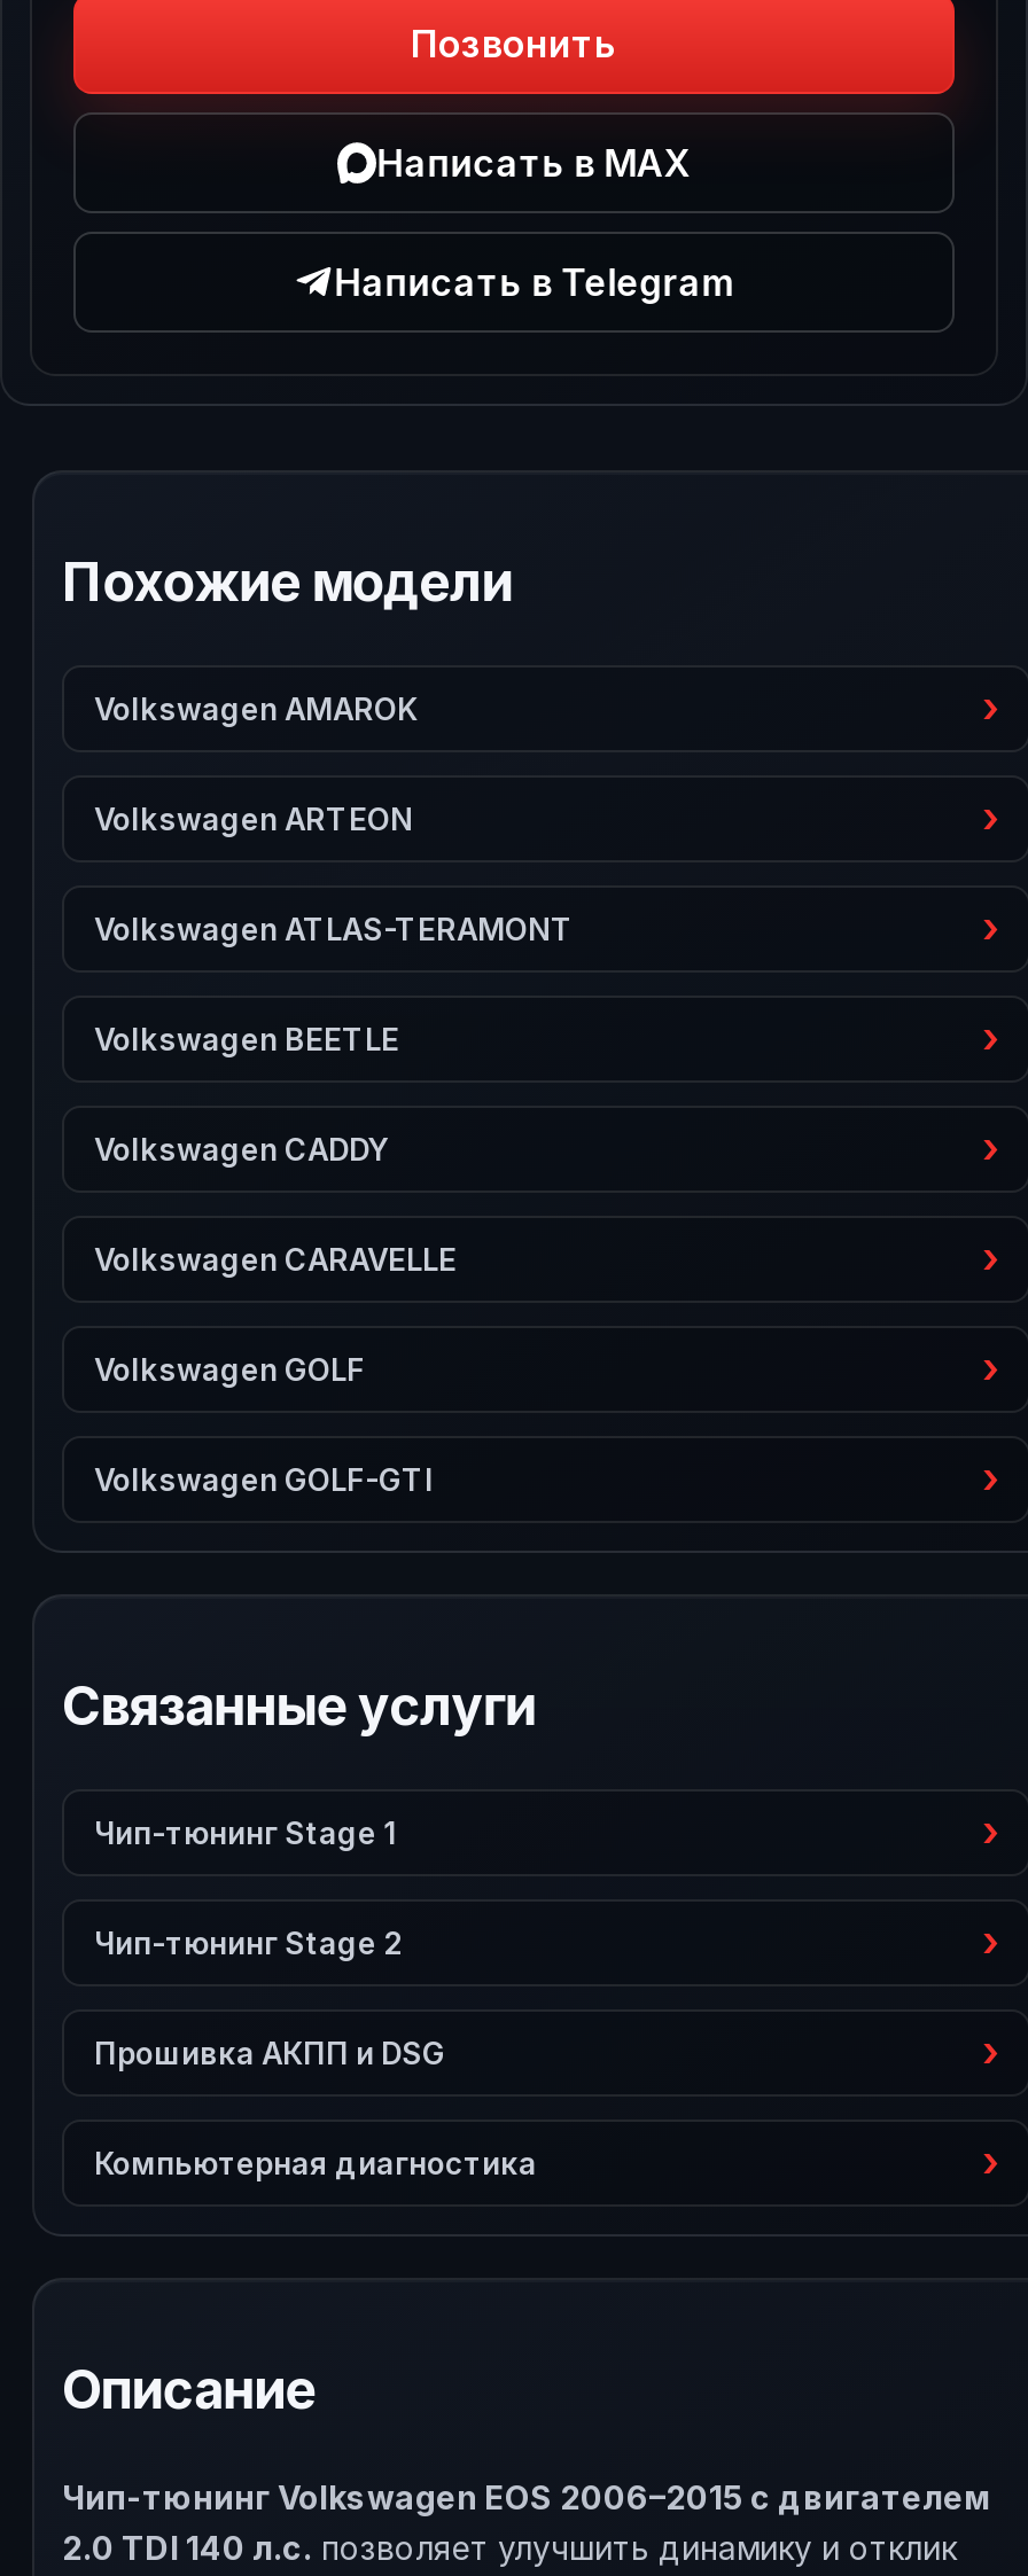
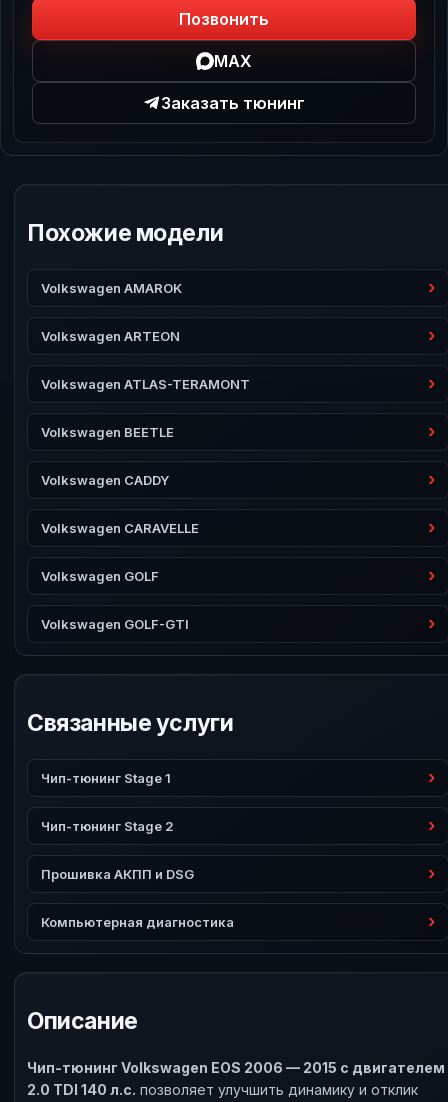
[377,140,691,186] Написать в MAX -> [214,51,252,71] MAX
[335,259,734,305] Написать в Telegram -> [161,93,305,113] Заказать тюнинг
[62,2477,991,2516] Чип-тюнинг Volkswagen EOS 2006–2015 с двигателем -> [27,1059,445,1076] Чип-тюнинг Volkswagen EOS 2006 — 2015 с двигателем

